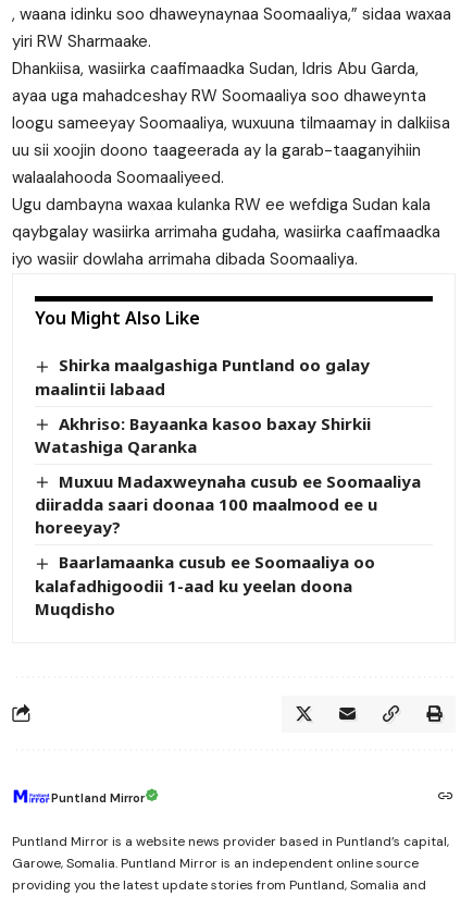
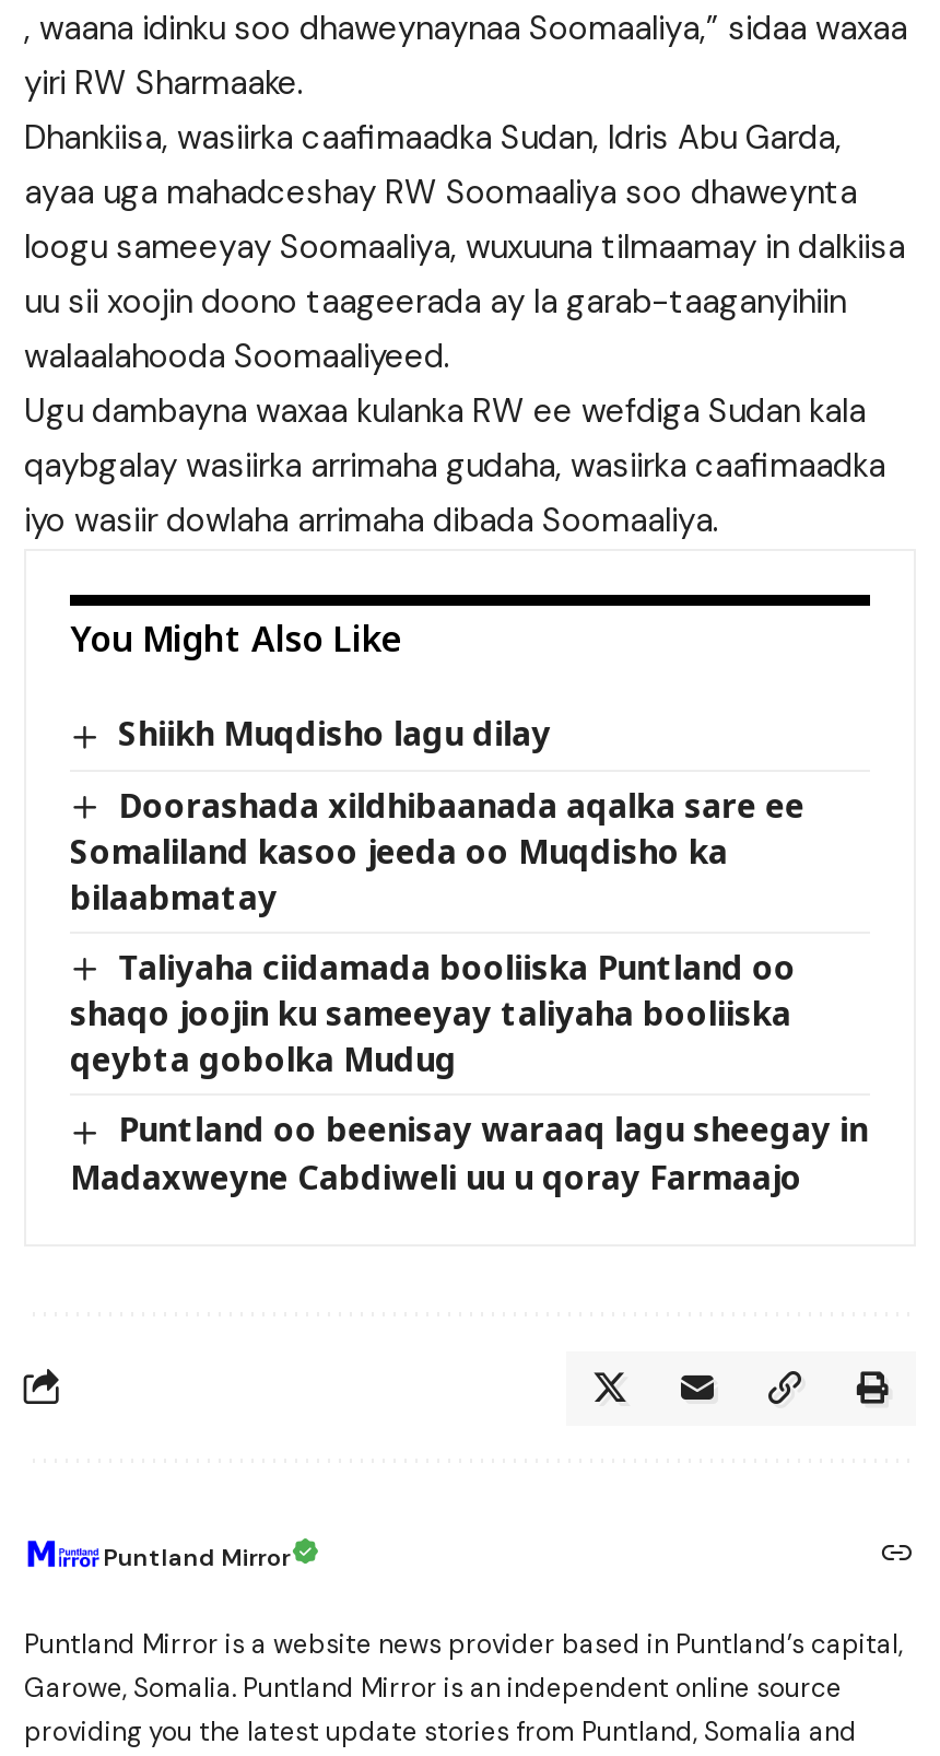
[35,354,370,399] Shirka maalgashiga Puntland oo galay | maalintii labaad -> [118,711,551,755] Shiikh Muqdisho lagu dilay
[35,412,371,457] Akhriso: Bayaanka kasoo baxay Shirkii | Watashiga Qaranka -> [70,782,805,918] Doorashada xildhibaanada aqalka sare ee | Somaliland kasoo jeeda oo Muqdisho ka | bilaabmatay
[35,470,421,538] Muxuu Madaxweynaha cusub ee Soomaaliya | diiradda saari doonaa 100 maalmood ee u | horeeyay? -> [70,944,796,1081] Taliyaha ciidamada booliiska Puntland oo | shaqo joojin ku sameeyay taliyaha booliiska | qeybta gobolka Mudug
[35,551,375,619] Baarlamaanka cusub ee Soomaaliya oo | kalafadhigoodii 1-aad ku yeelan doona | Muqdisho -> [70,1107,868,1198] Puntland oo beenisay waraaq lagu sheegay in | Madaxweyne Cabdiweli uu u qoray Farmaajo

